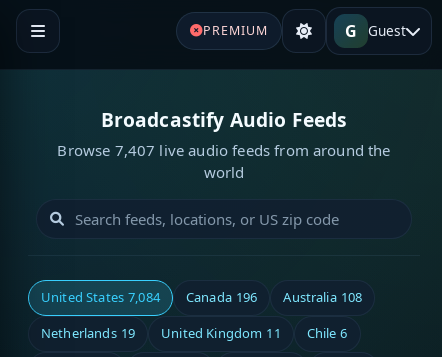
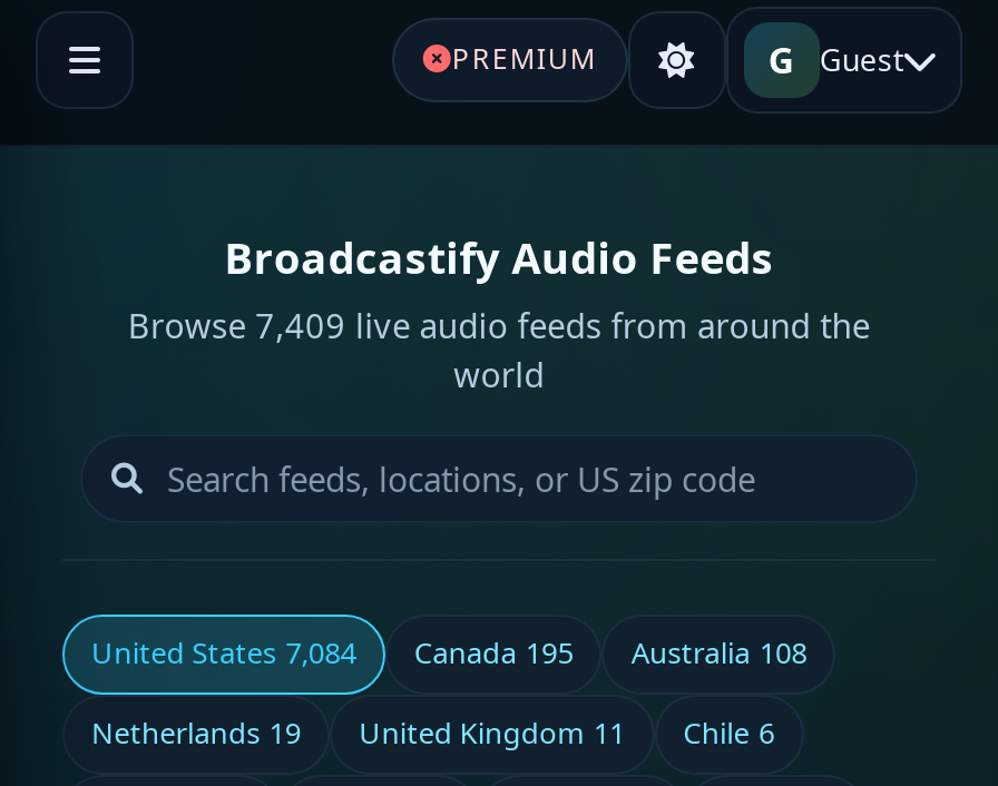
[57,140,391,160] Browse 7,407 live audio feeds from around the -> [128,303,870,347] Browse 7,409 live audio feeds from around the
[41,288,362,306] United States 7,084 Canada 196 Australia 108 -> [91,633,807,674] United States 7,084 Canada 195 Australia 108

